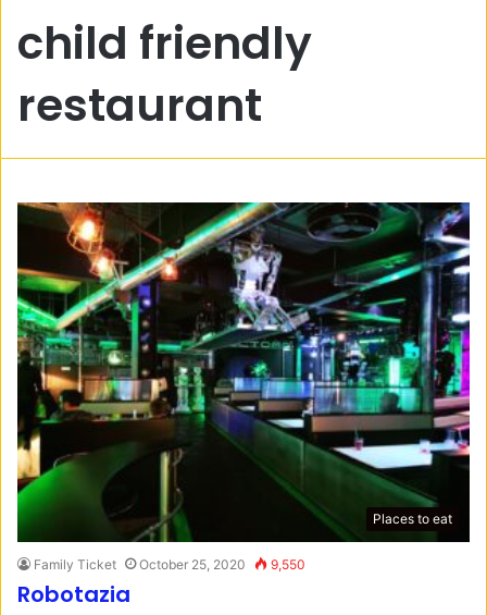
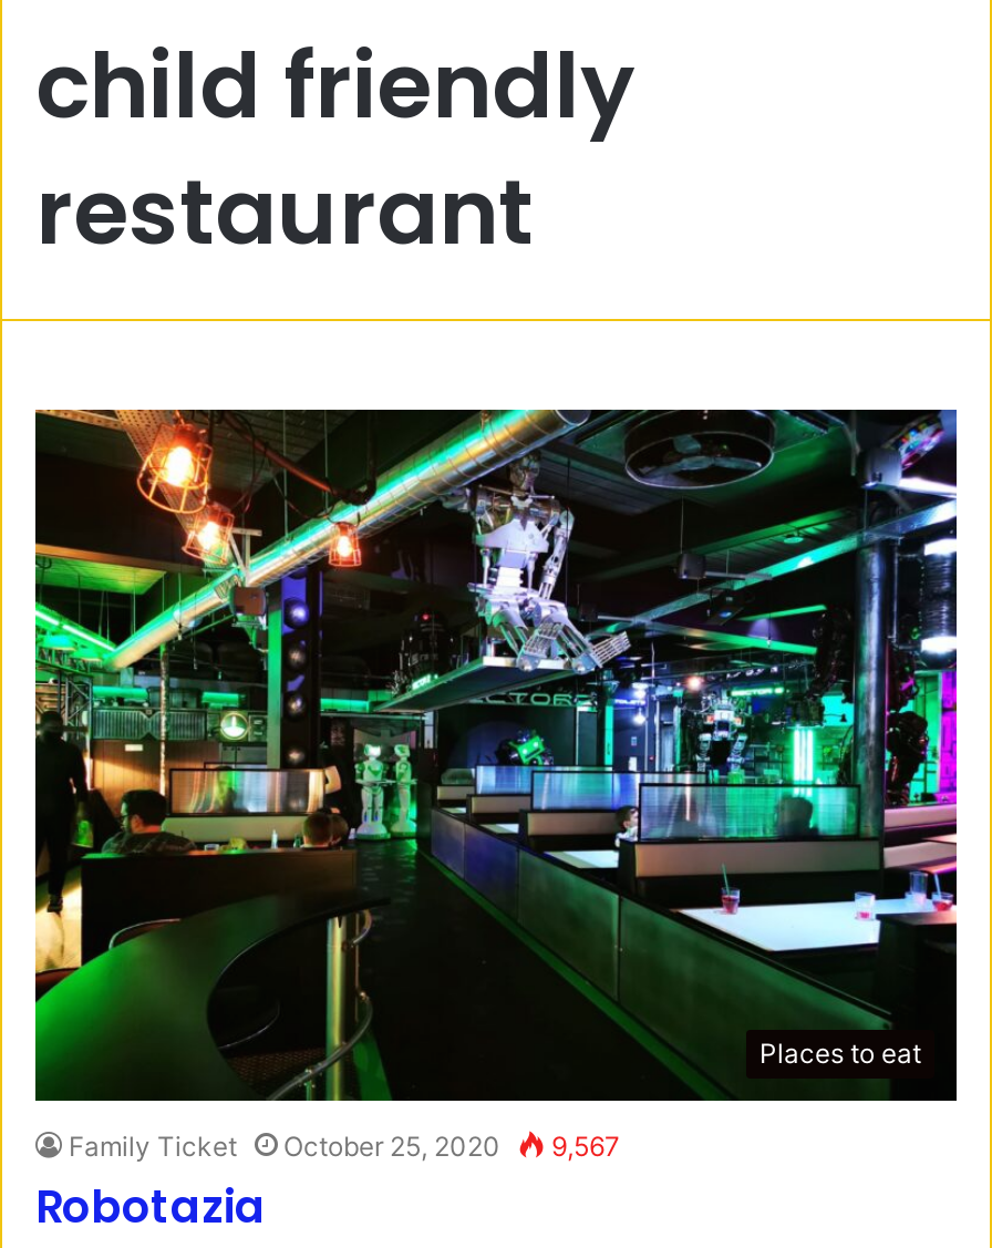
[34,556,305,573] Family Ticket October 25, 2020 9,550 -> [69,1130,620,1163] Family Ticket October 25, 2020 9,567

